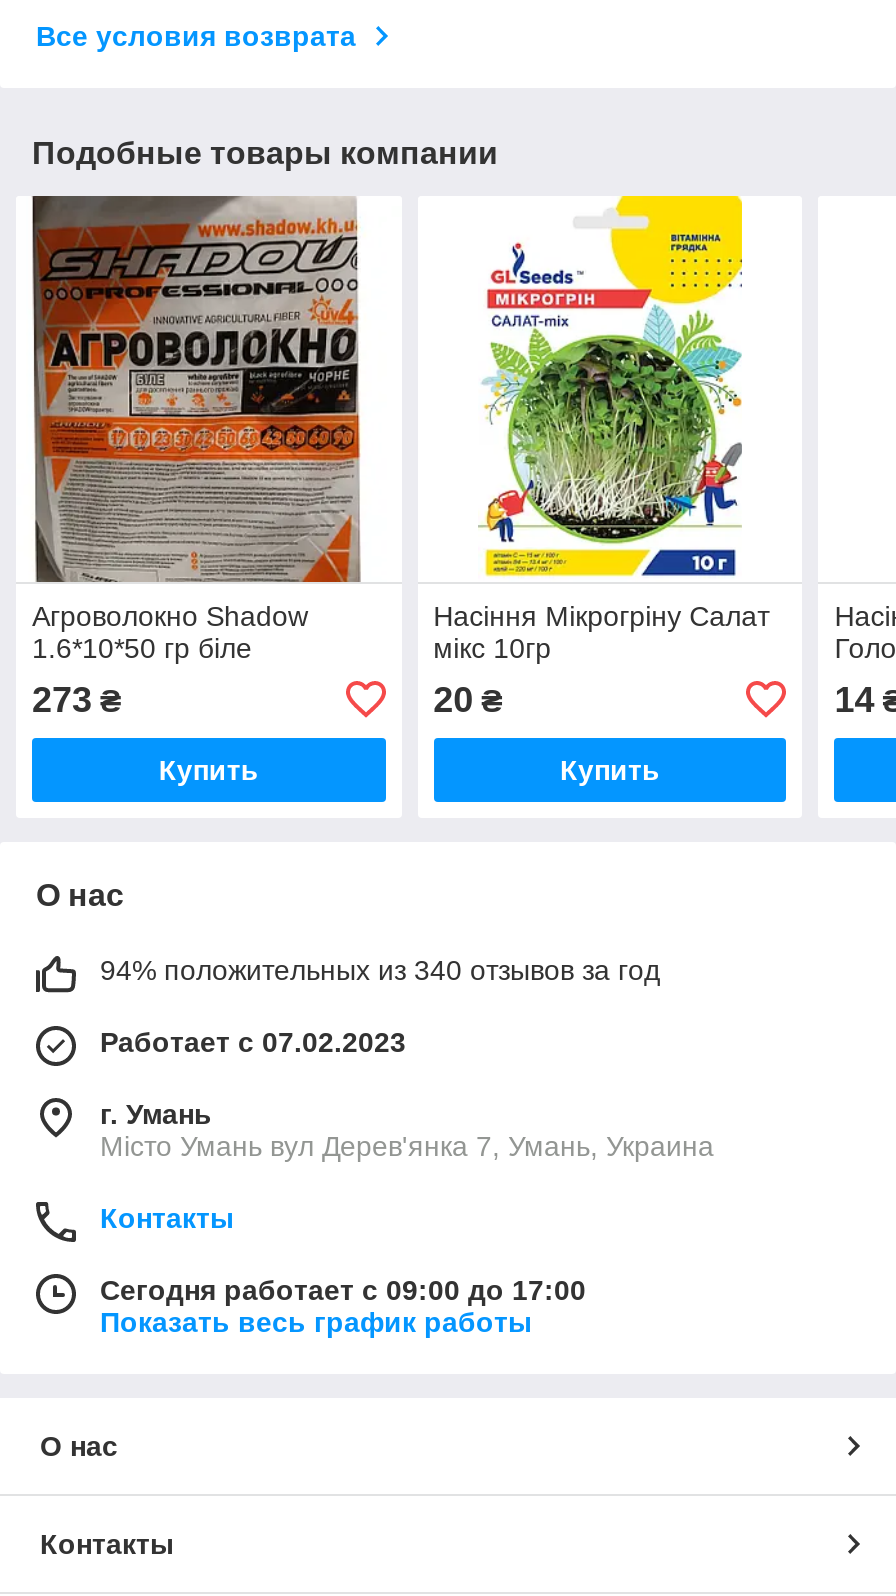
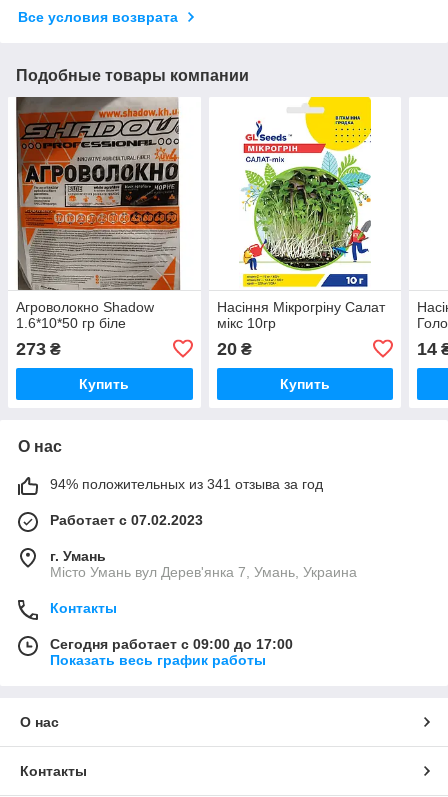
[100,954,660,986] 94% положительных из 340 отзывов за год -> [50,476,323,492] 94% положительных из 341 отзыва за год

